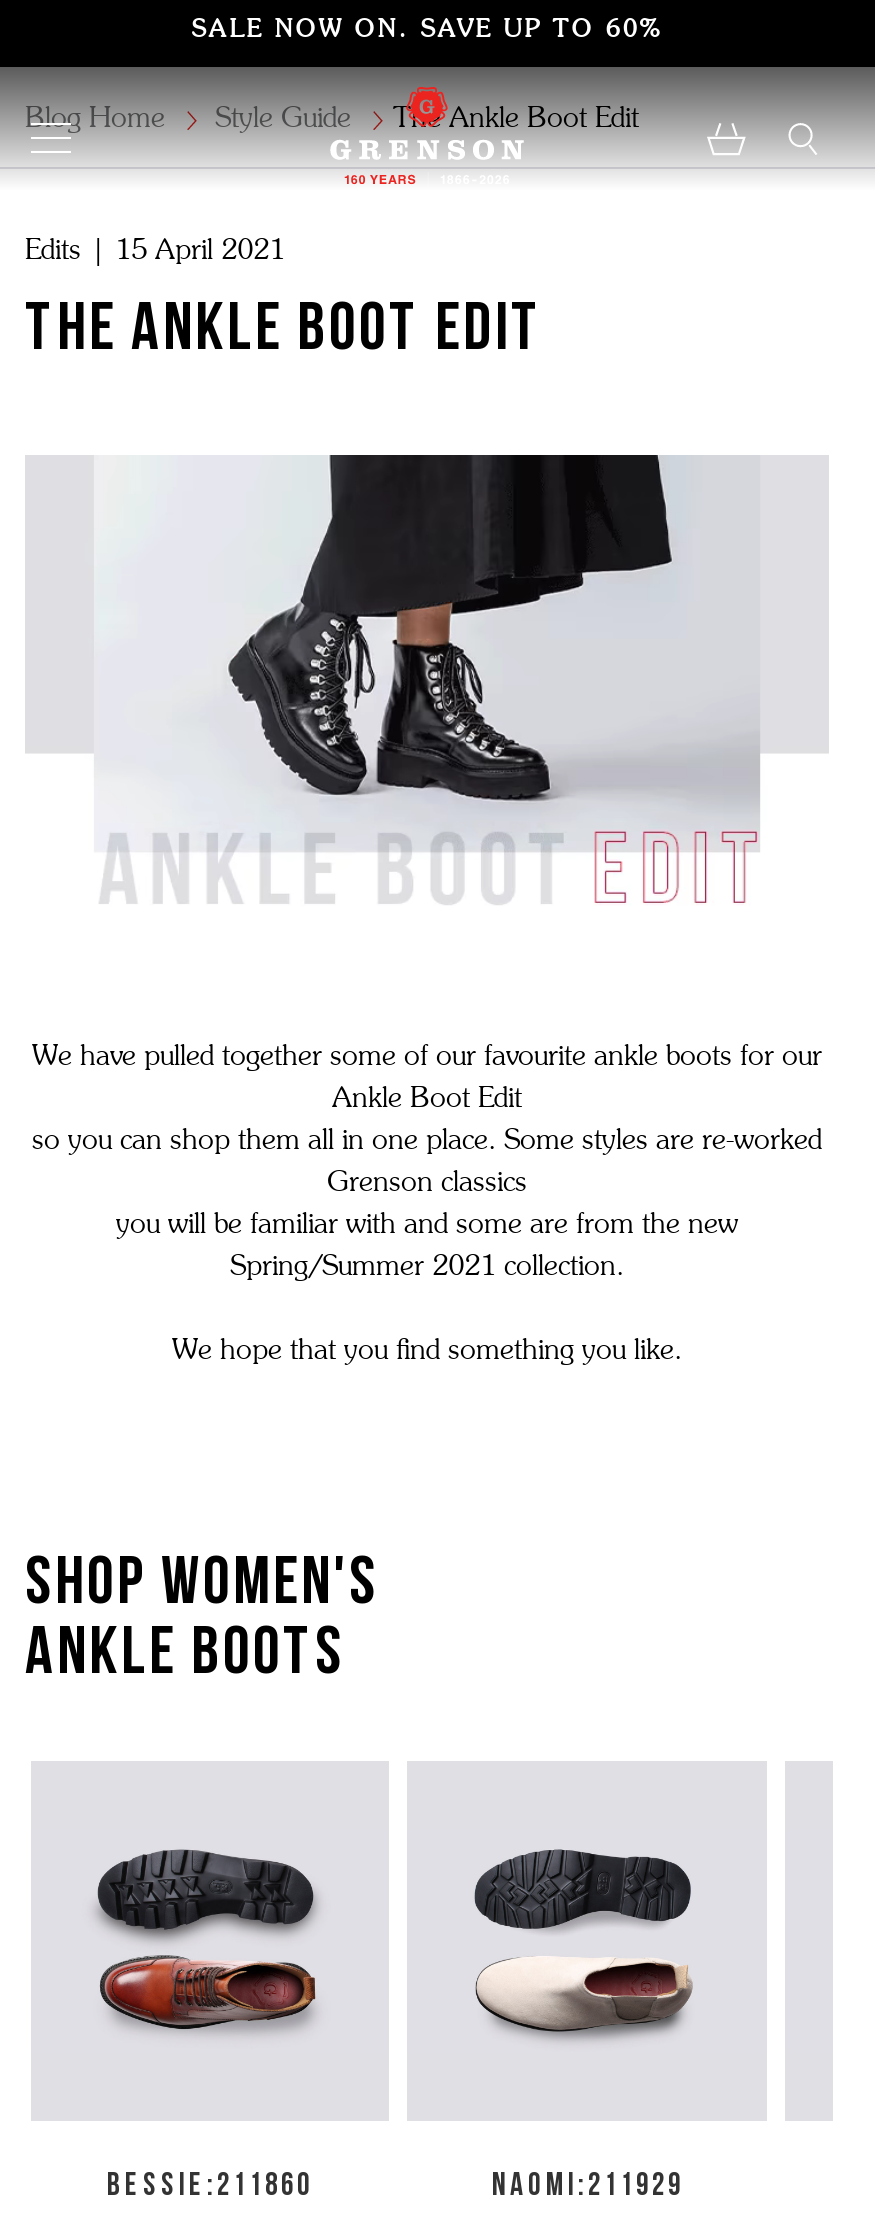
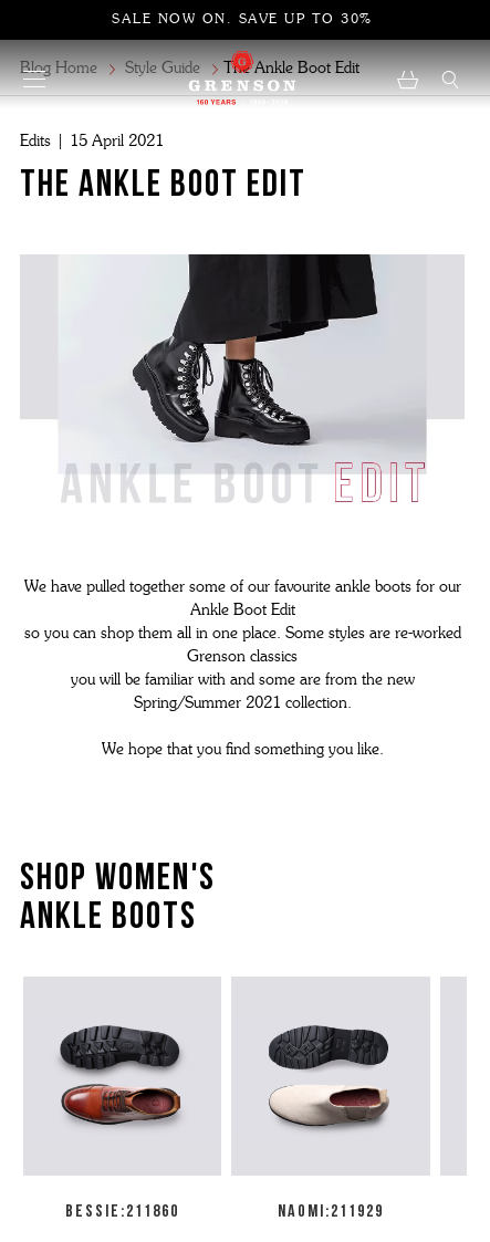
[191,13,663,43] SALE NOW ON. SAVE UP TO 60% -> [112,10,373,27] SALE NOW ON. SAVE UP TO 30%

